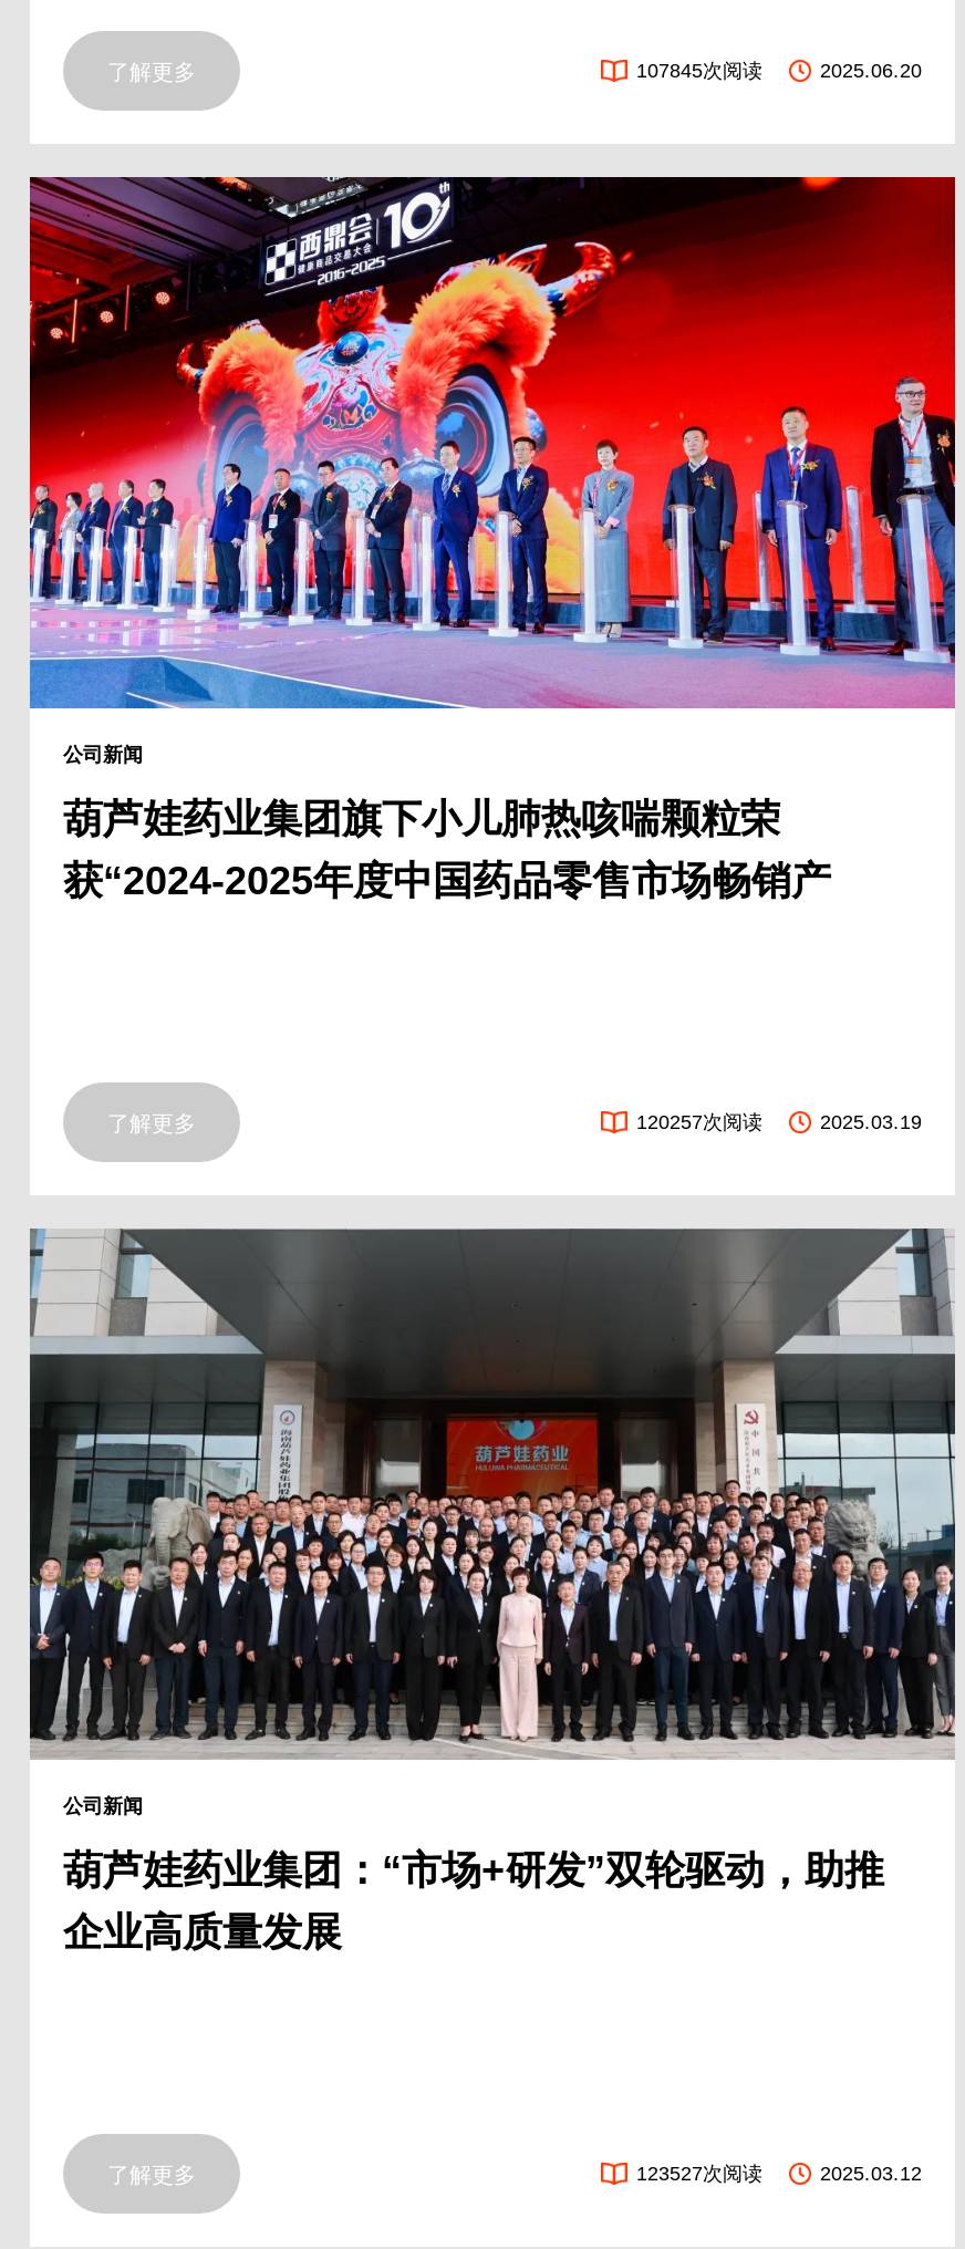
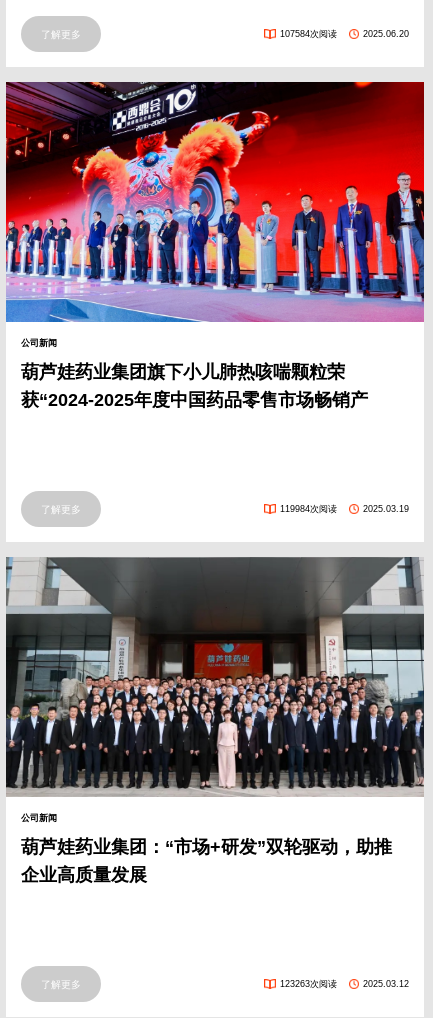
[636,59,762,81] 107845次阅读 -> [280,28,337,38] 107584次阅读
[636,1110,762,1132] 120257次阅读 -> [280,503,337,513] 119984次阅读
[636,2162,762,2184] 123527次阅读 -> [280,978,337,988] 123263次阅读

